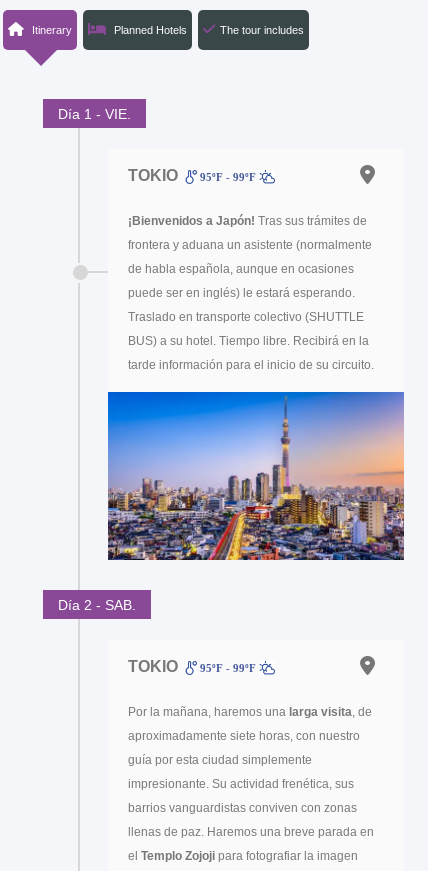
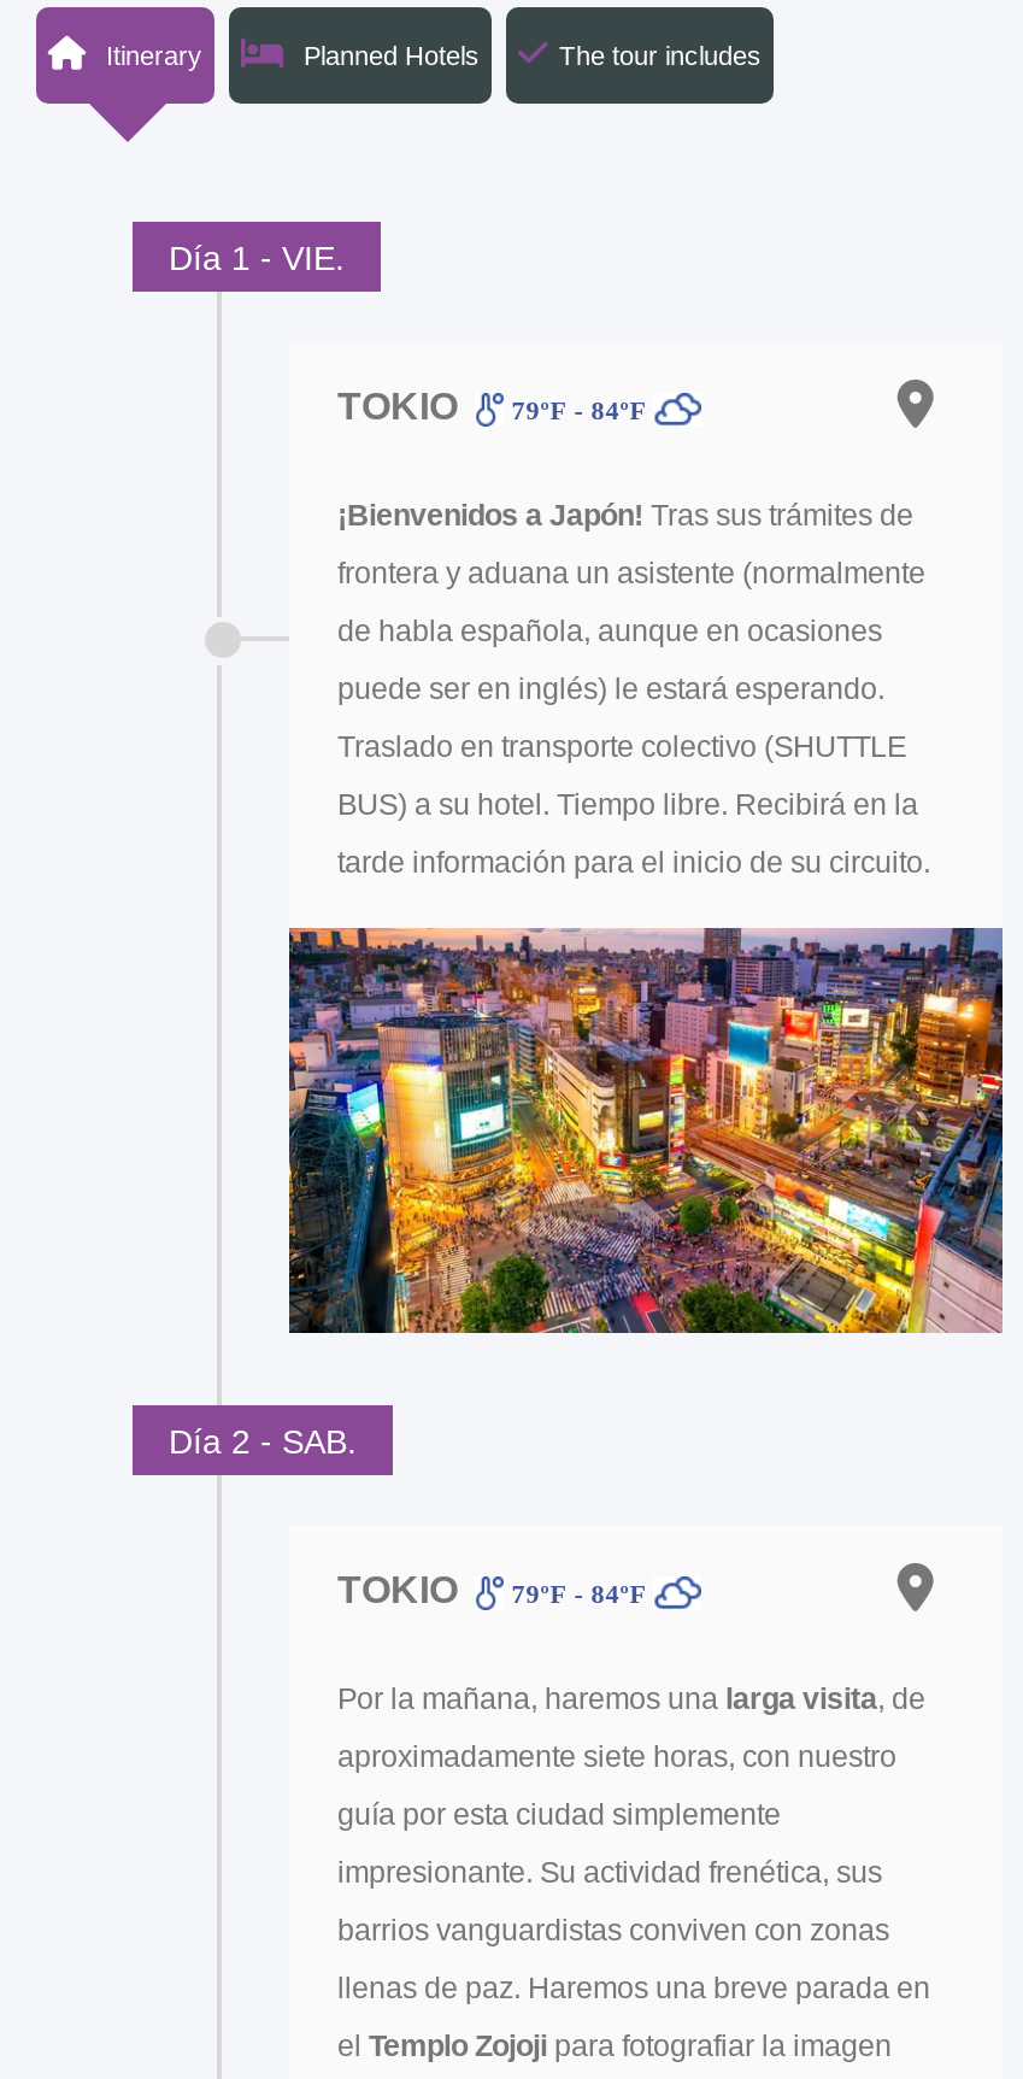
[128,167,259,184] TOKIO 95ºF - 99ºF -> [337,386,654,427] TOKIO 79ºF - 84ºF
[107,391,405,561] [image] -> [287,926,1005,1335] [image]
[128,658,259,675] TOKIO 95ºF - 99ºF -> [337,1570,654,1611] TOKIO 79ºF - 84ºF

